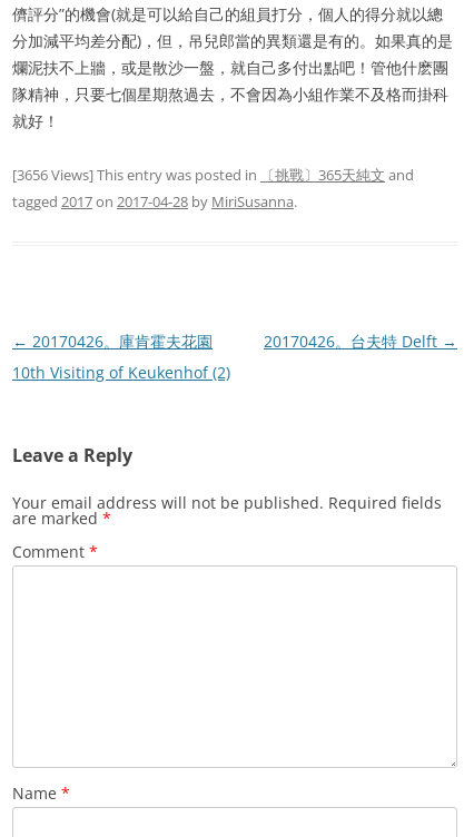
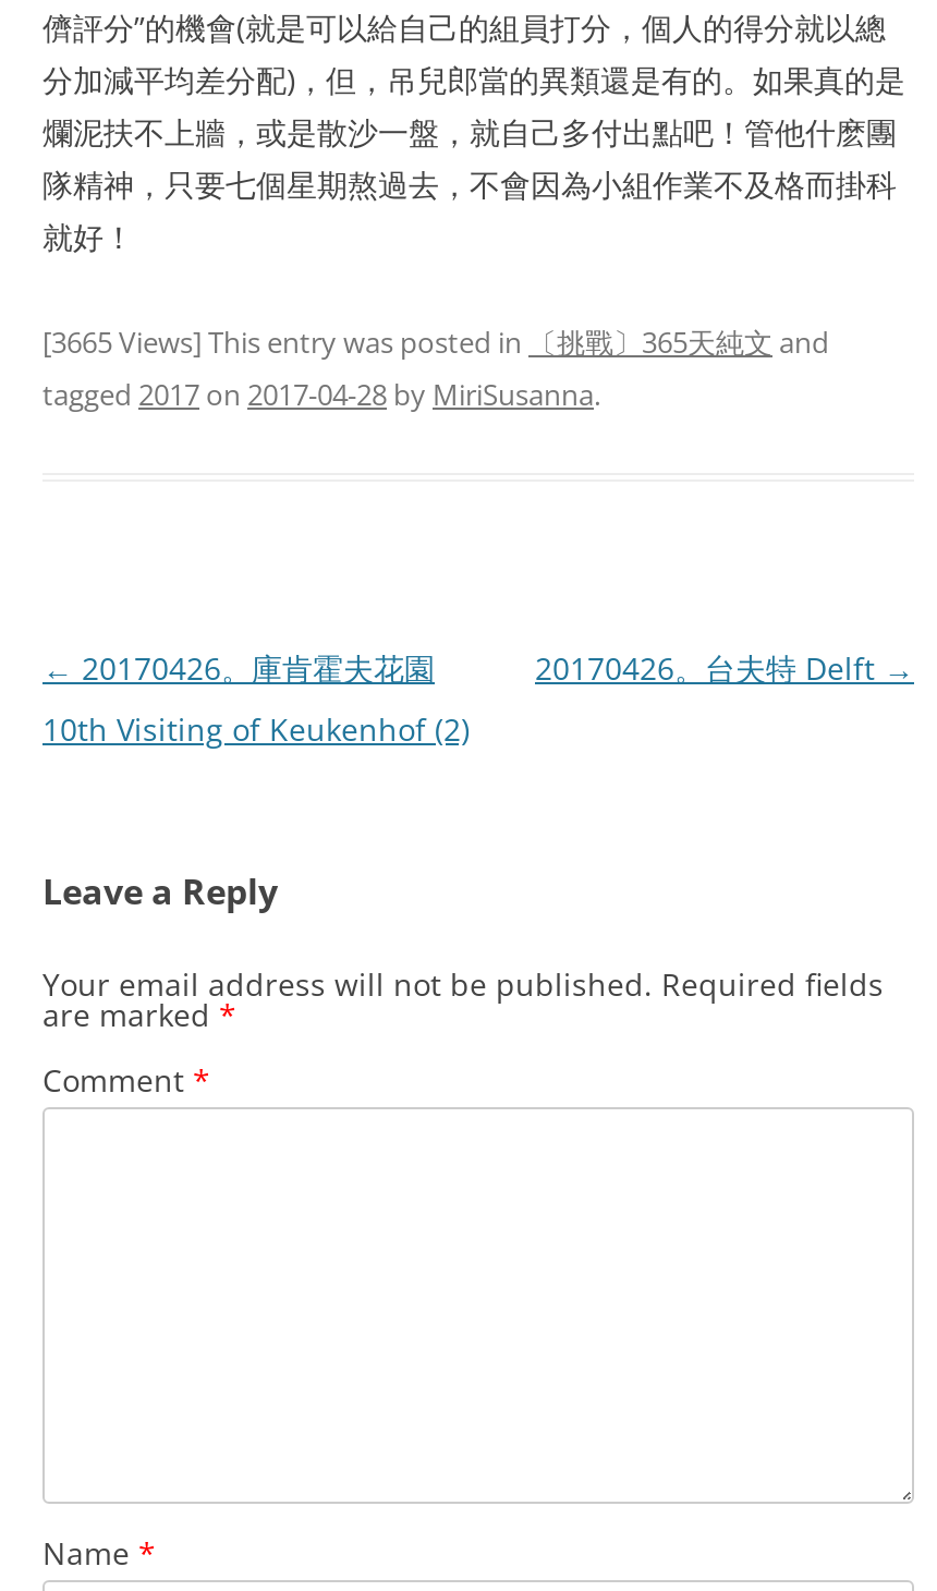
[12,165,414,185] [3656 Views] This entry was posted in〔挑戰〕365天純文and -> [42,323,829,362] [3665 Views] This entry was posted in〔挑戰〕365天純文and

